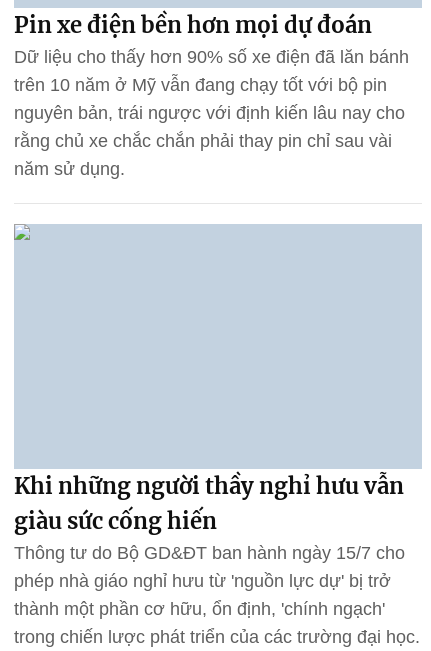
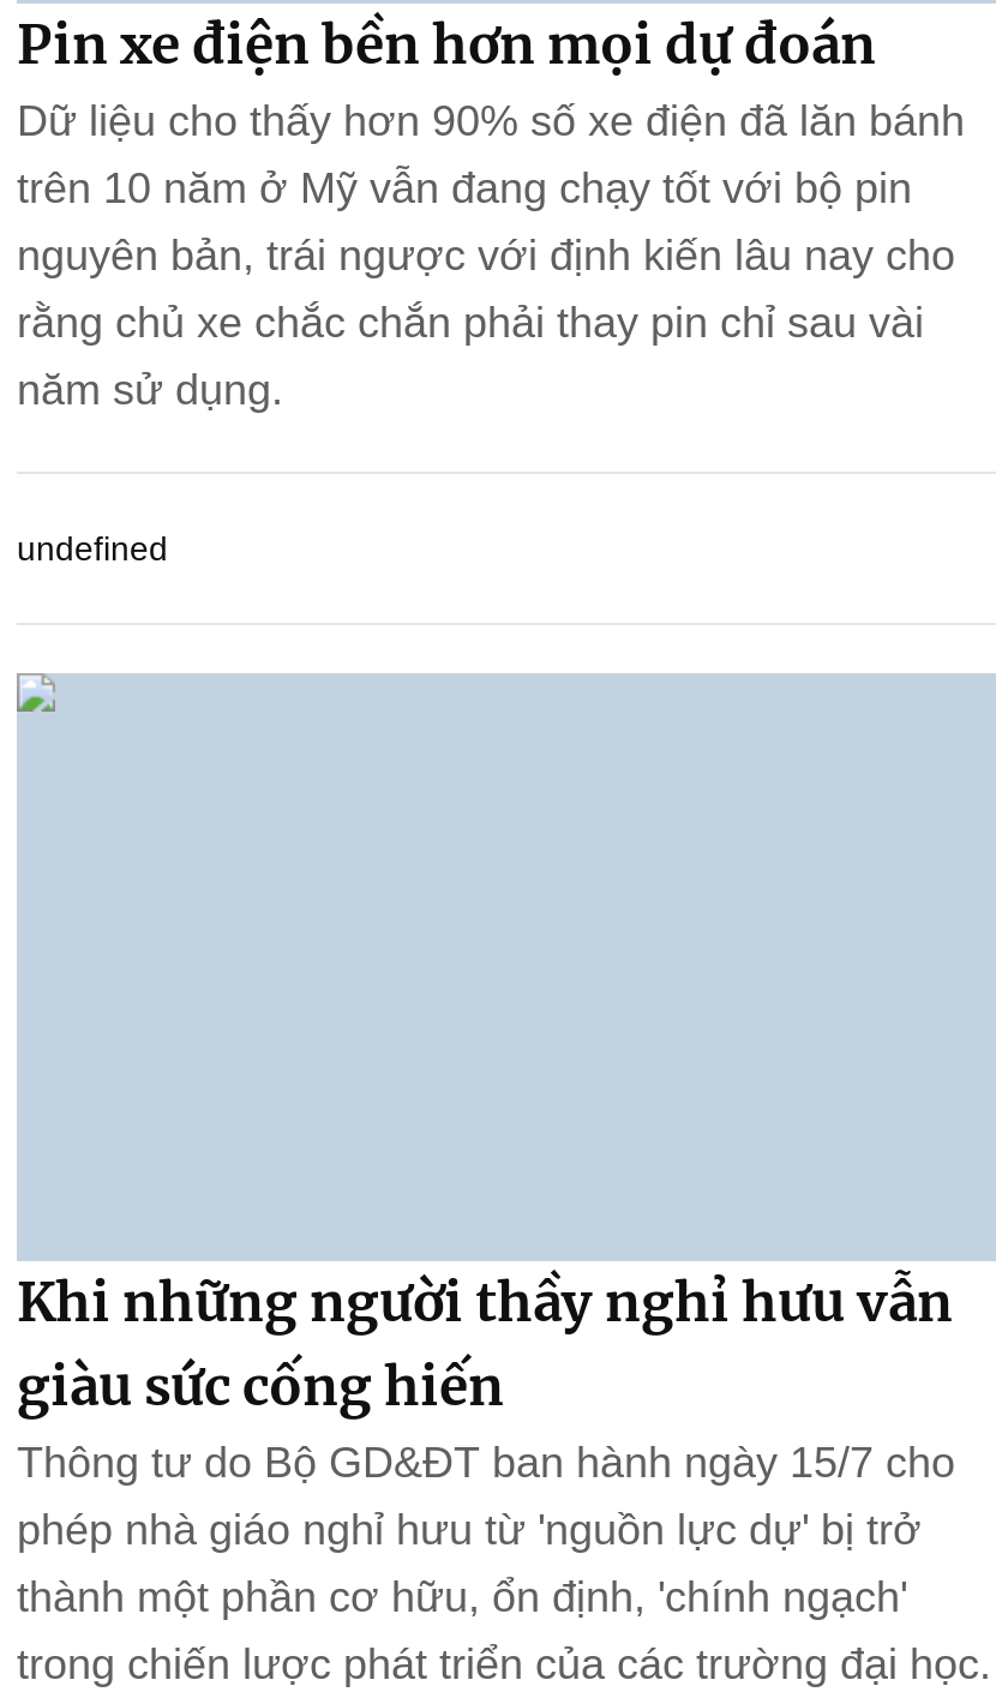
none -> [17,529,168,567] undefined

